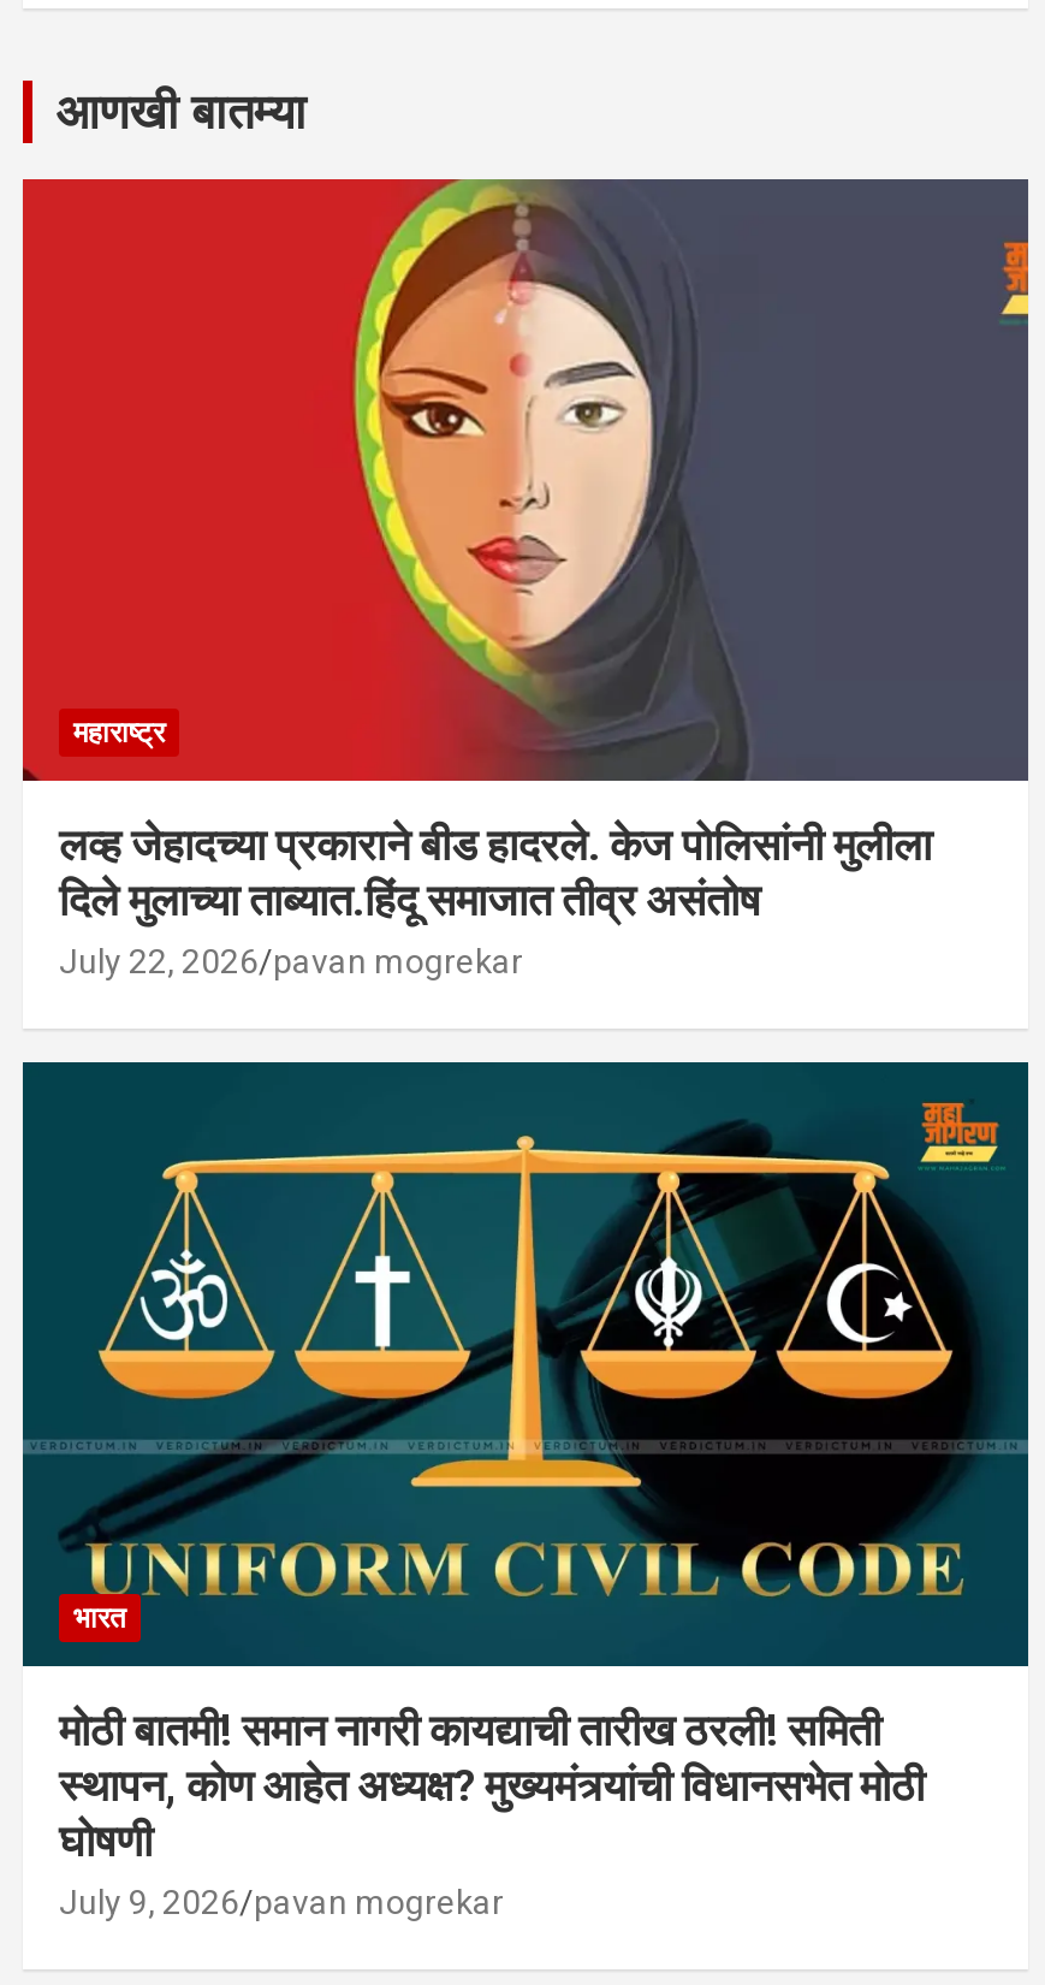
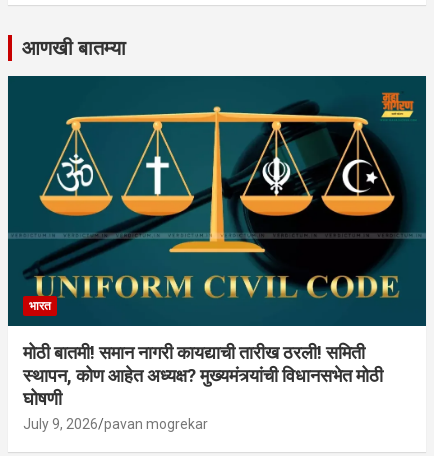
[20,177,1031,982] [image] | महाराष्ट्र | लव्ह जेहादच्या प्रकाराने बीड हादरले. केज पोलिसांनी मुलीला | दिले मुलाच्या ताब्यात.हिंदू समाजात तीव्र असंतोष | July 22, 2026 pavan mogrekar -> none

